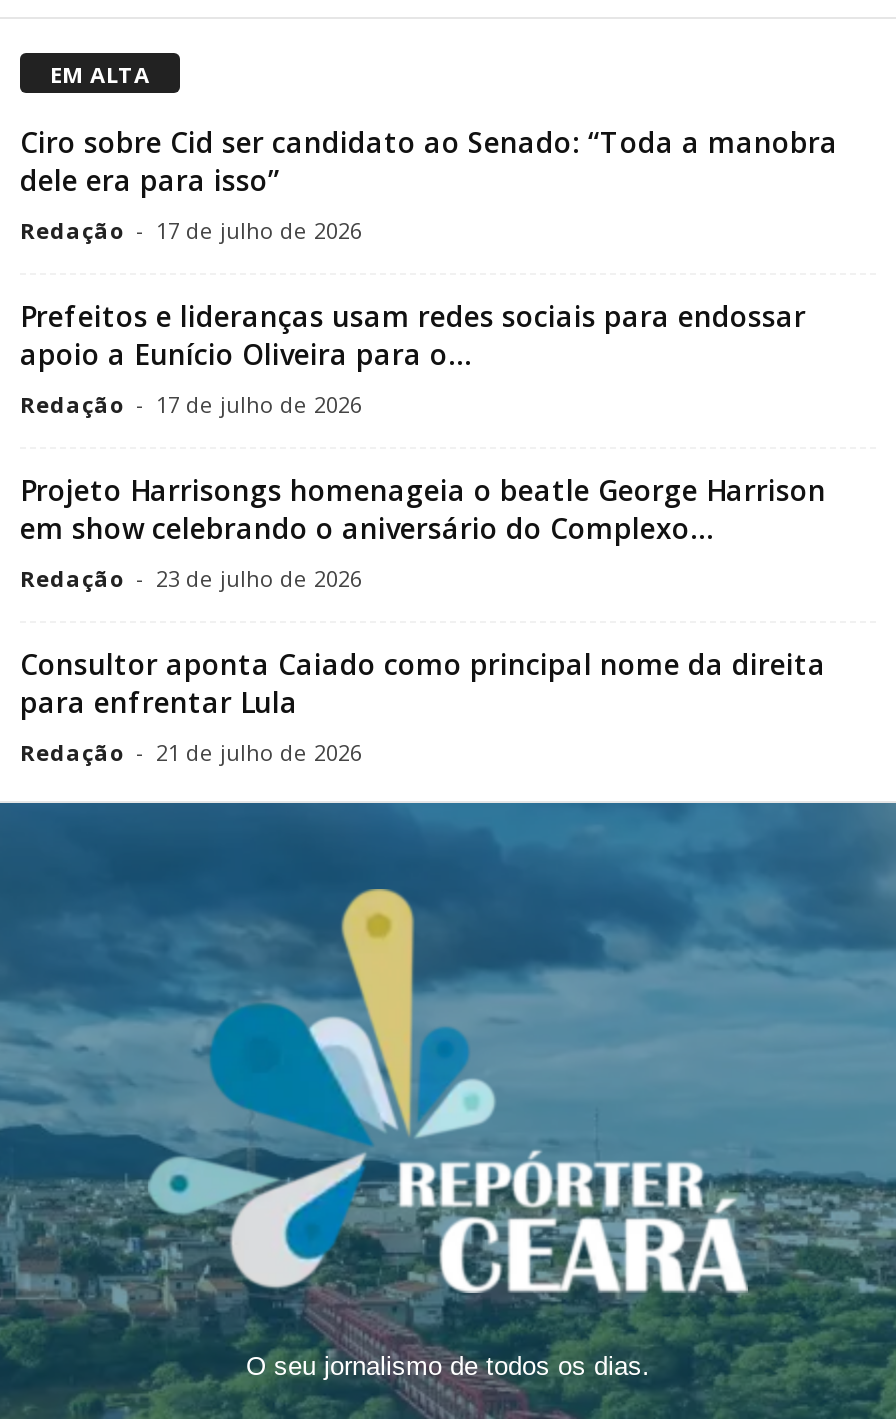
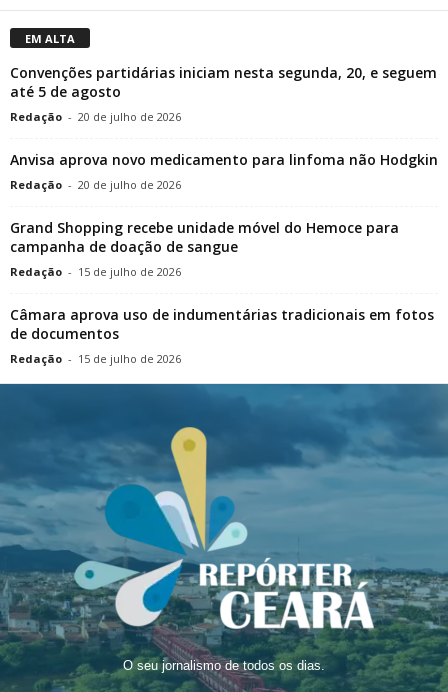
[20,123,838,245] Ciro sobre Cid ser candidato ao Senado: “Toda a manobra | dele era para isso” | Redação - 17 de julho de 2026 -> [10,63,437,124] Convenções partidárias iniciam nesta segunda, 20, e seguem | até 5 de agosto | Redação - 20 de julho de 2026
[20,297,806,419] Prefeitos e lideranças usam redes sociais para endossar | apoio a Eunício Oliveira para o... | Redação - 17 de julho de 2026 -> [10,150,438,192] Anvisa aprova novo medicamento para linfoma não Hodgkin | Redação - 20 de julho de 2026
[20,471,826,593] Projeto Harrisongs homenageia o beatle George Harrison | em show celebrando o aniversário do Complexo... | Redação - 23 de julho de 2026 -> [10,218,399,279] Grand Shopping recebe unidade móvel do Hemoce para | campanha de doação de sangue | Redação - 15 de julho de 2026
[20,645,826,767] Consultor aponta Caiado como principal nome da direita | para enfrentar Lula | Redação - 21 de julho de 2026 -> [10,305,434,366] Câmara aprova uso de indumentárias tradicionais em fotos | de documentos | Redação - 15 de julho de 2026

